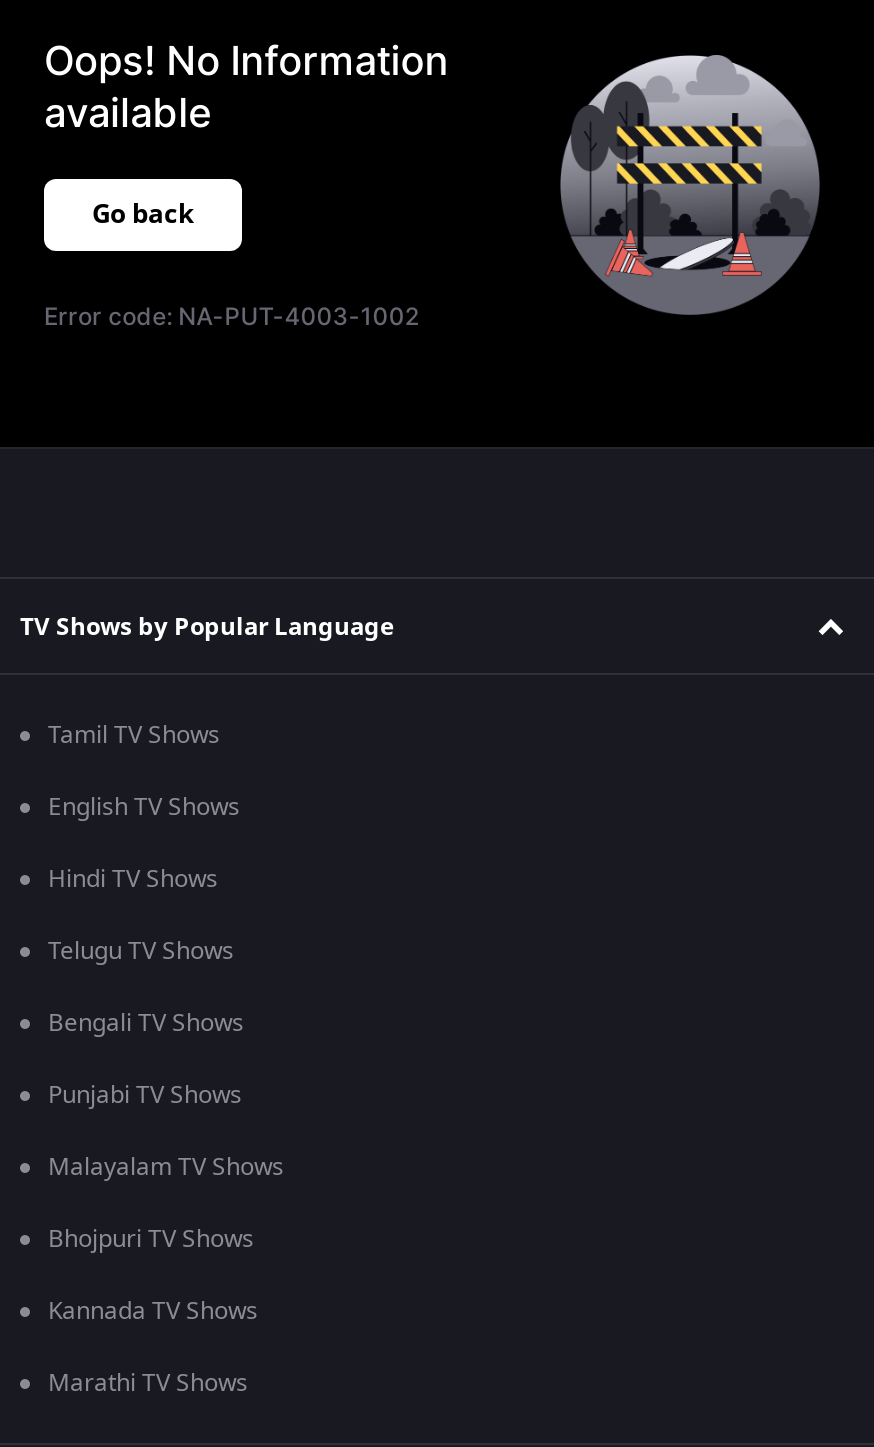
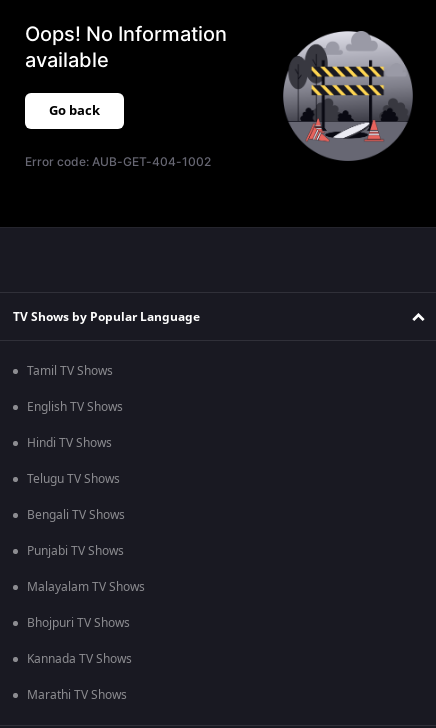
[44,301,419,331] Error code: NA-PUT-4003-1002 -> [25,154,211,169] Error code: AUB-GET-404-1002

